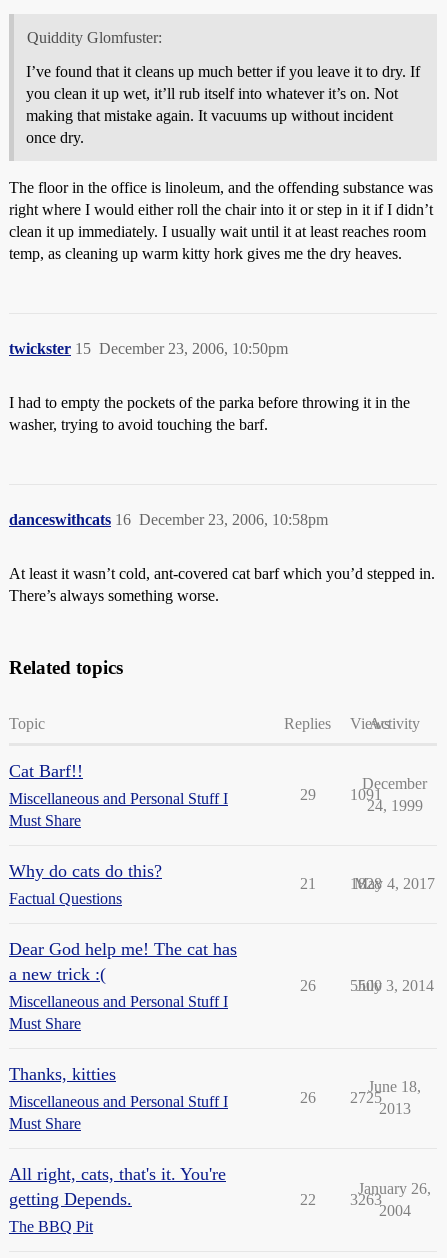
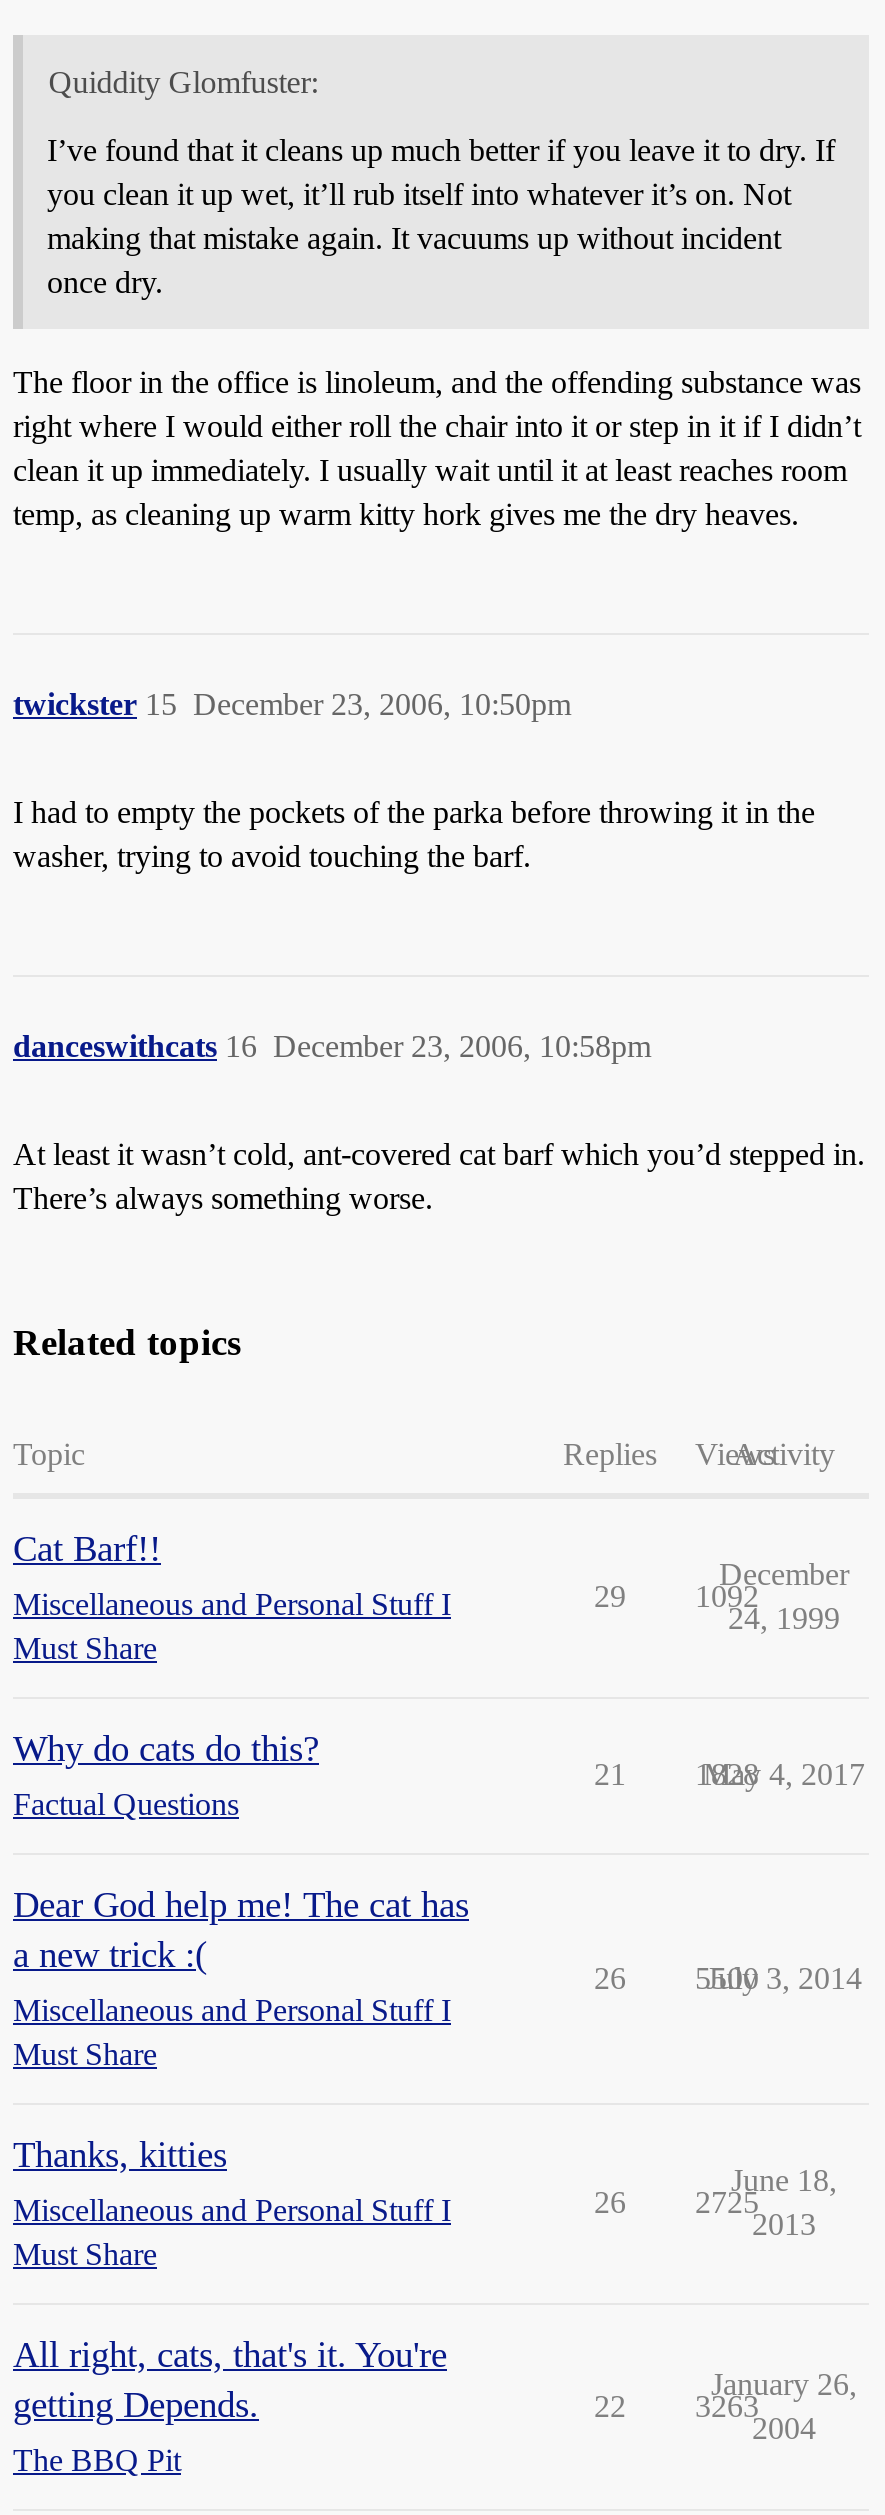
[350,786,382,803] 1091 -> [695,1579,759,1613] 1092

